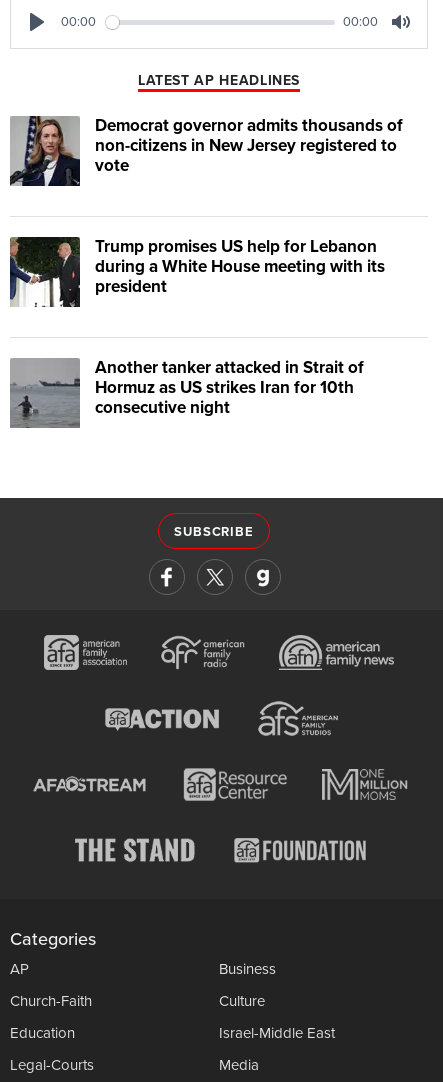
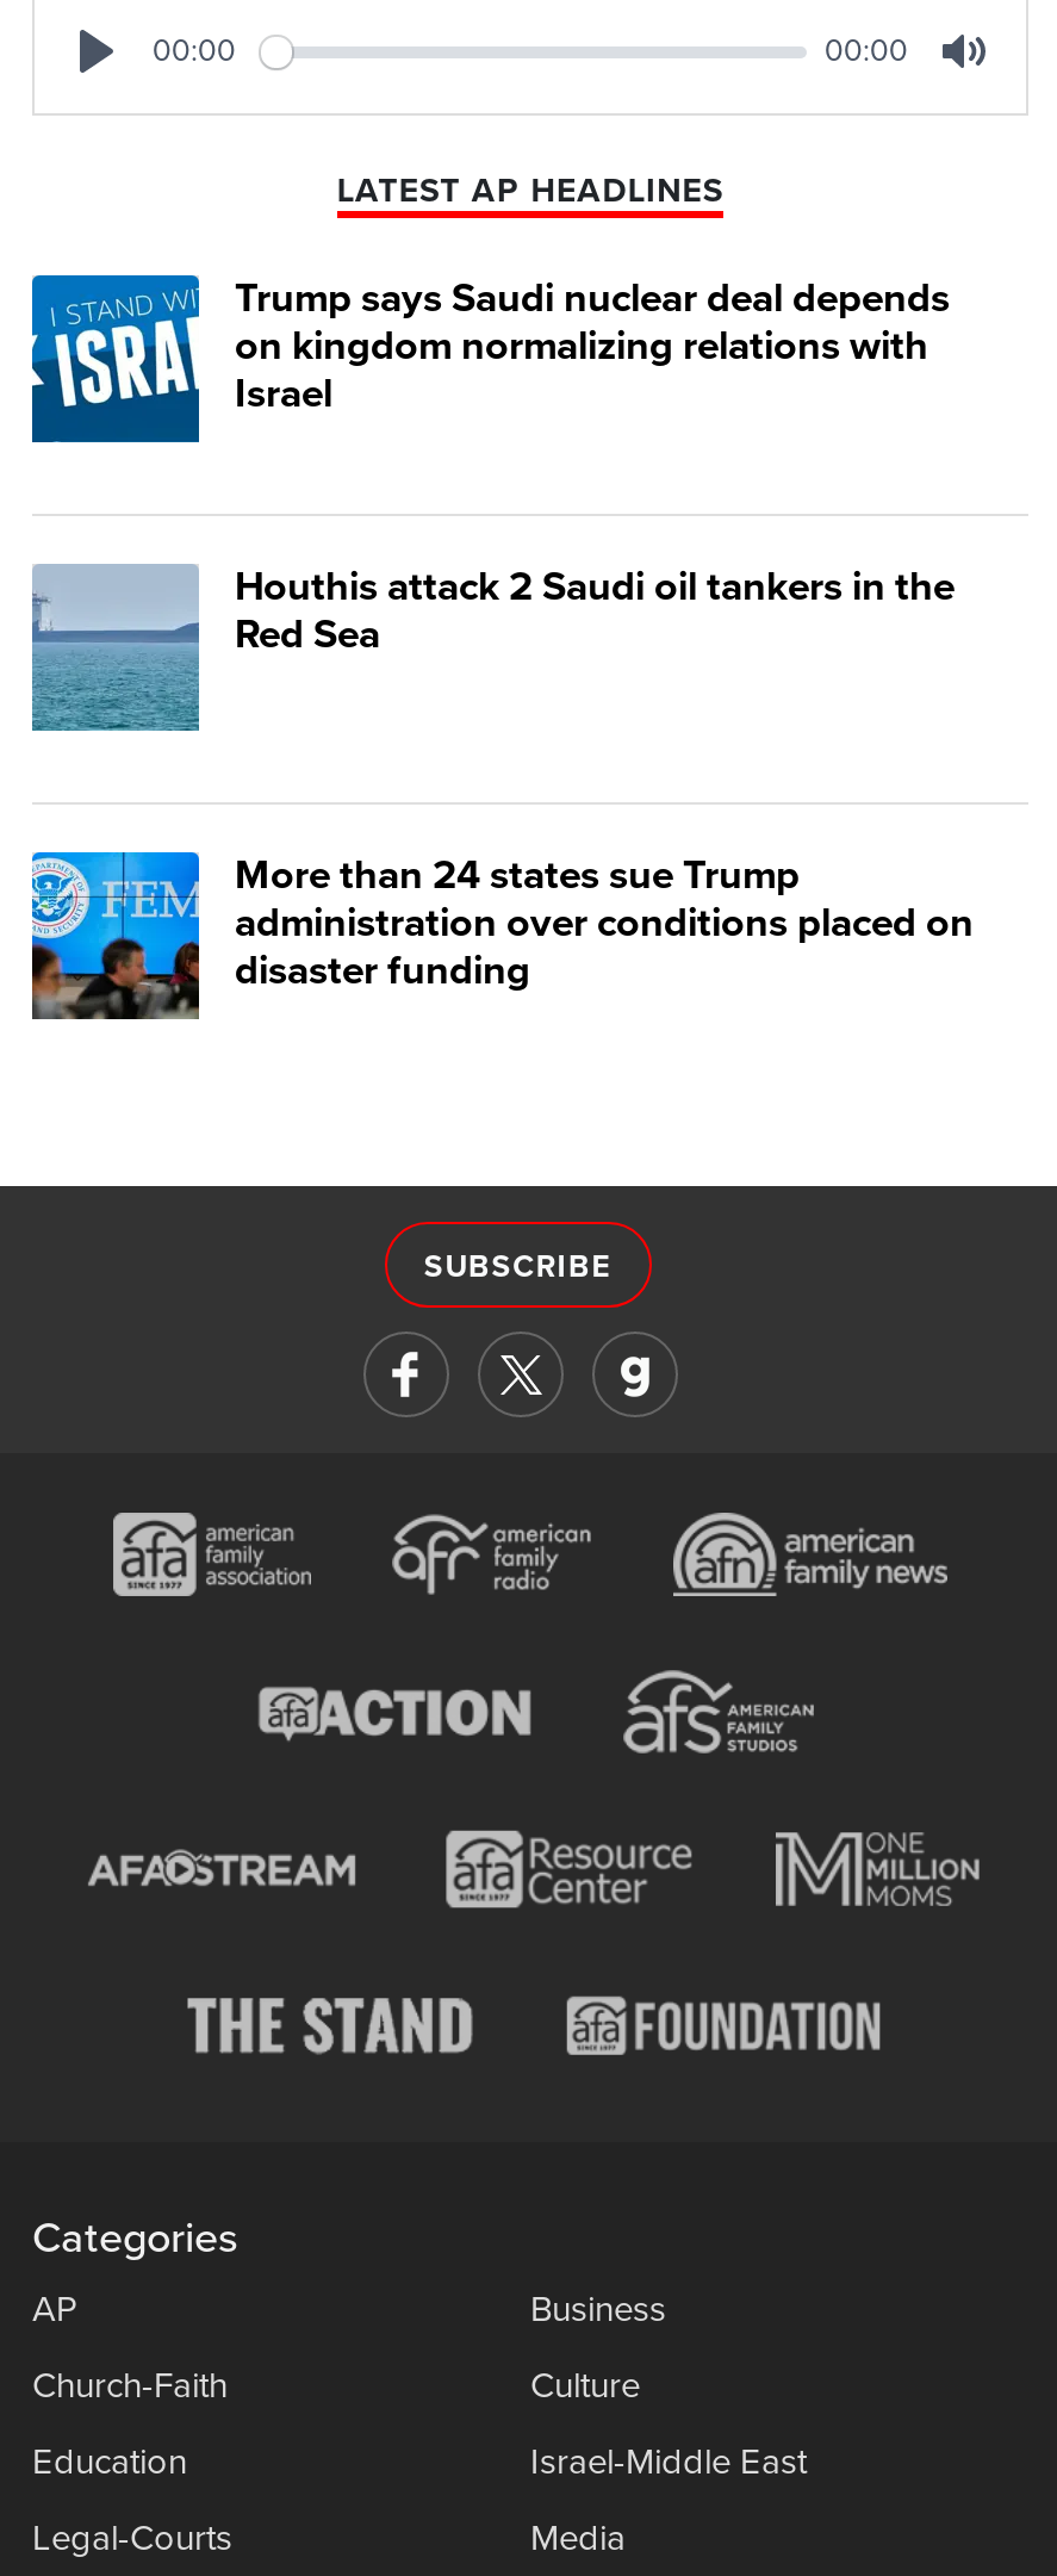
[9,115,403,187] [image] | Democrat governor admits thousands of | non-citizens in New Jersey registered to | vote -> [30,273,950,445] [image] | Trump says Saudi nuclear deal depends | on kingdom normalizing relations with | Israel
[9,236,385,308] [image] | Trump promises US help for Lebanon | during a White House meeting with its | president -> [30,561,955,733] [image] | Houthis attack 2 Saudi oil tankers in the | Red Sea
[9,357,364,429] [image] | Another tanker attacked in Strait of | Hormuz as US strikes Iran for 10th | consecutive night -> [30,850,974,1022] [image] | More than 24 states sue Trump | administration over conditions placed on | disaster funding

